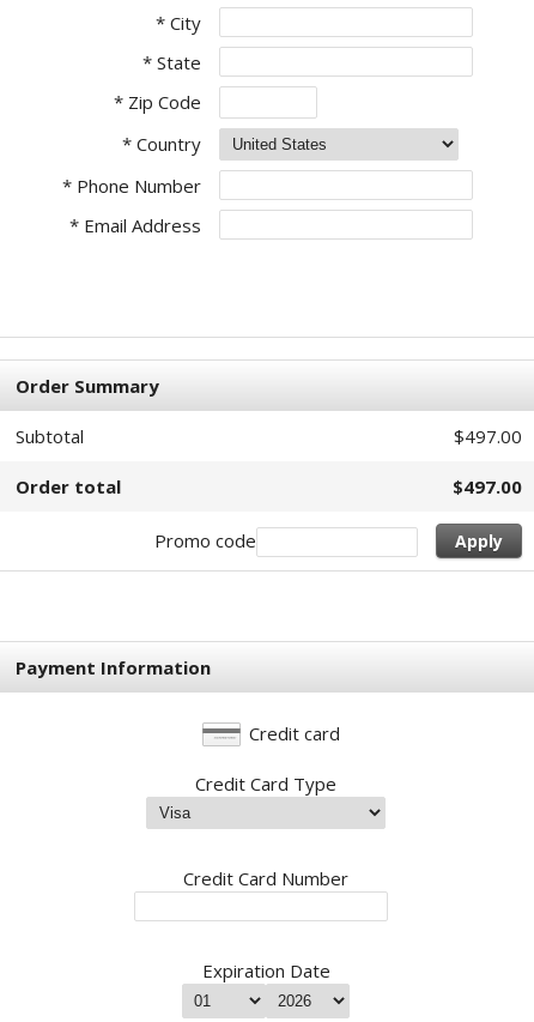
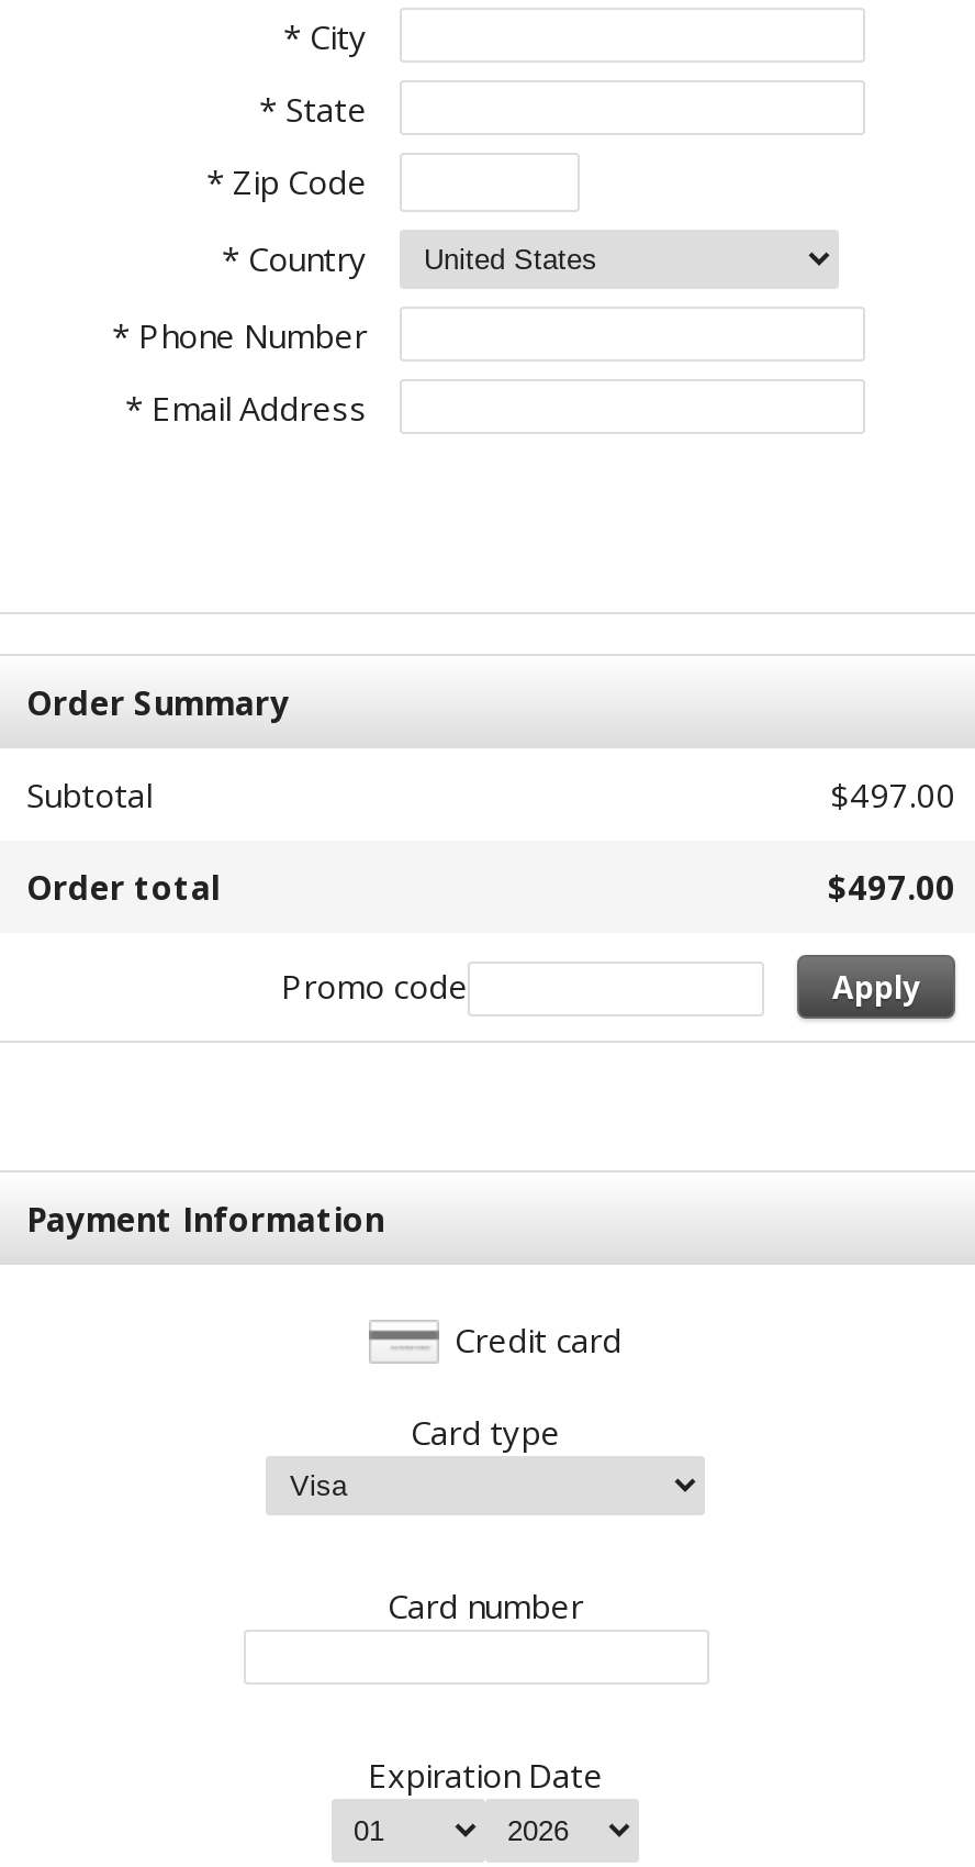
[195,772,336,796] Credit Card Type -> [411,1410,560,1454] Card type
[183,866,348,890] Credit Card Number -> [388,1583,583,1627] Card number

